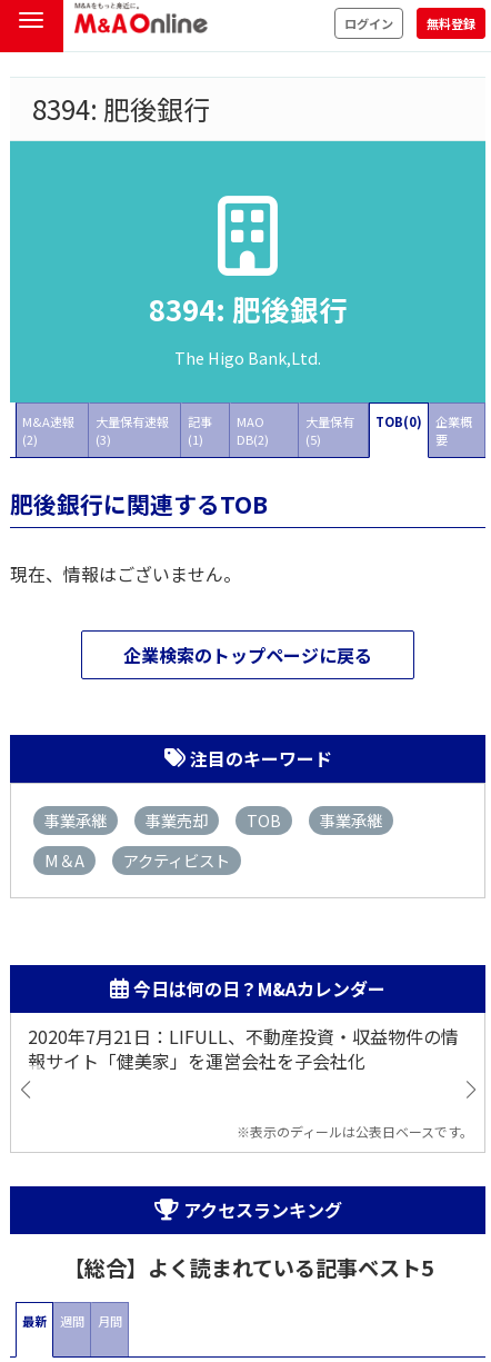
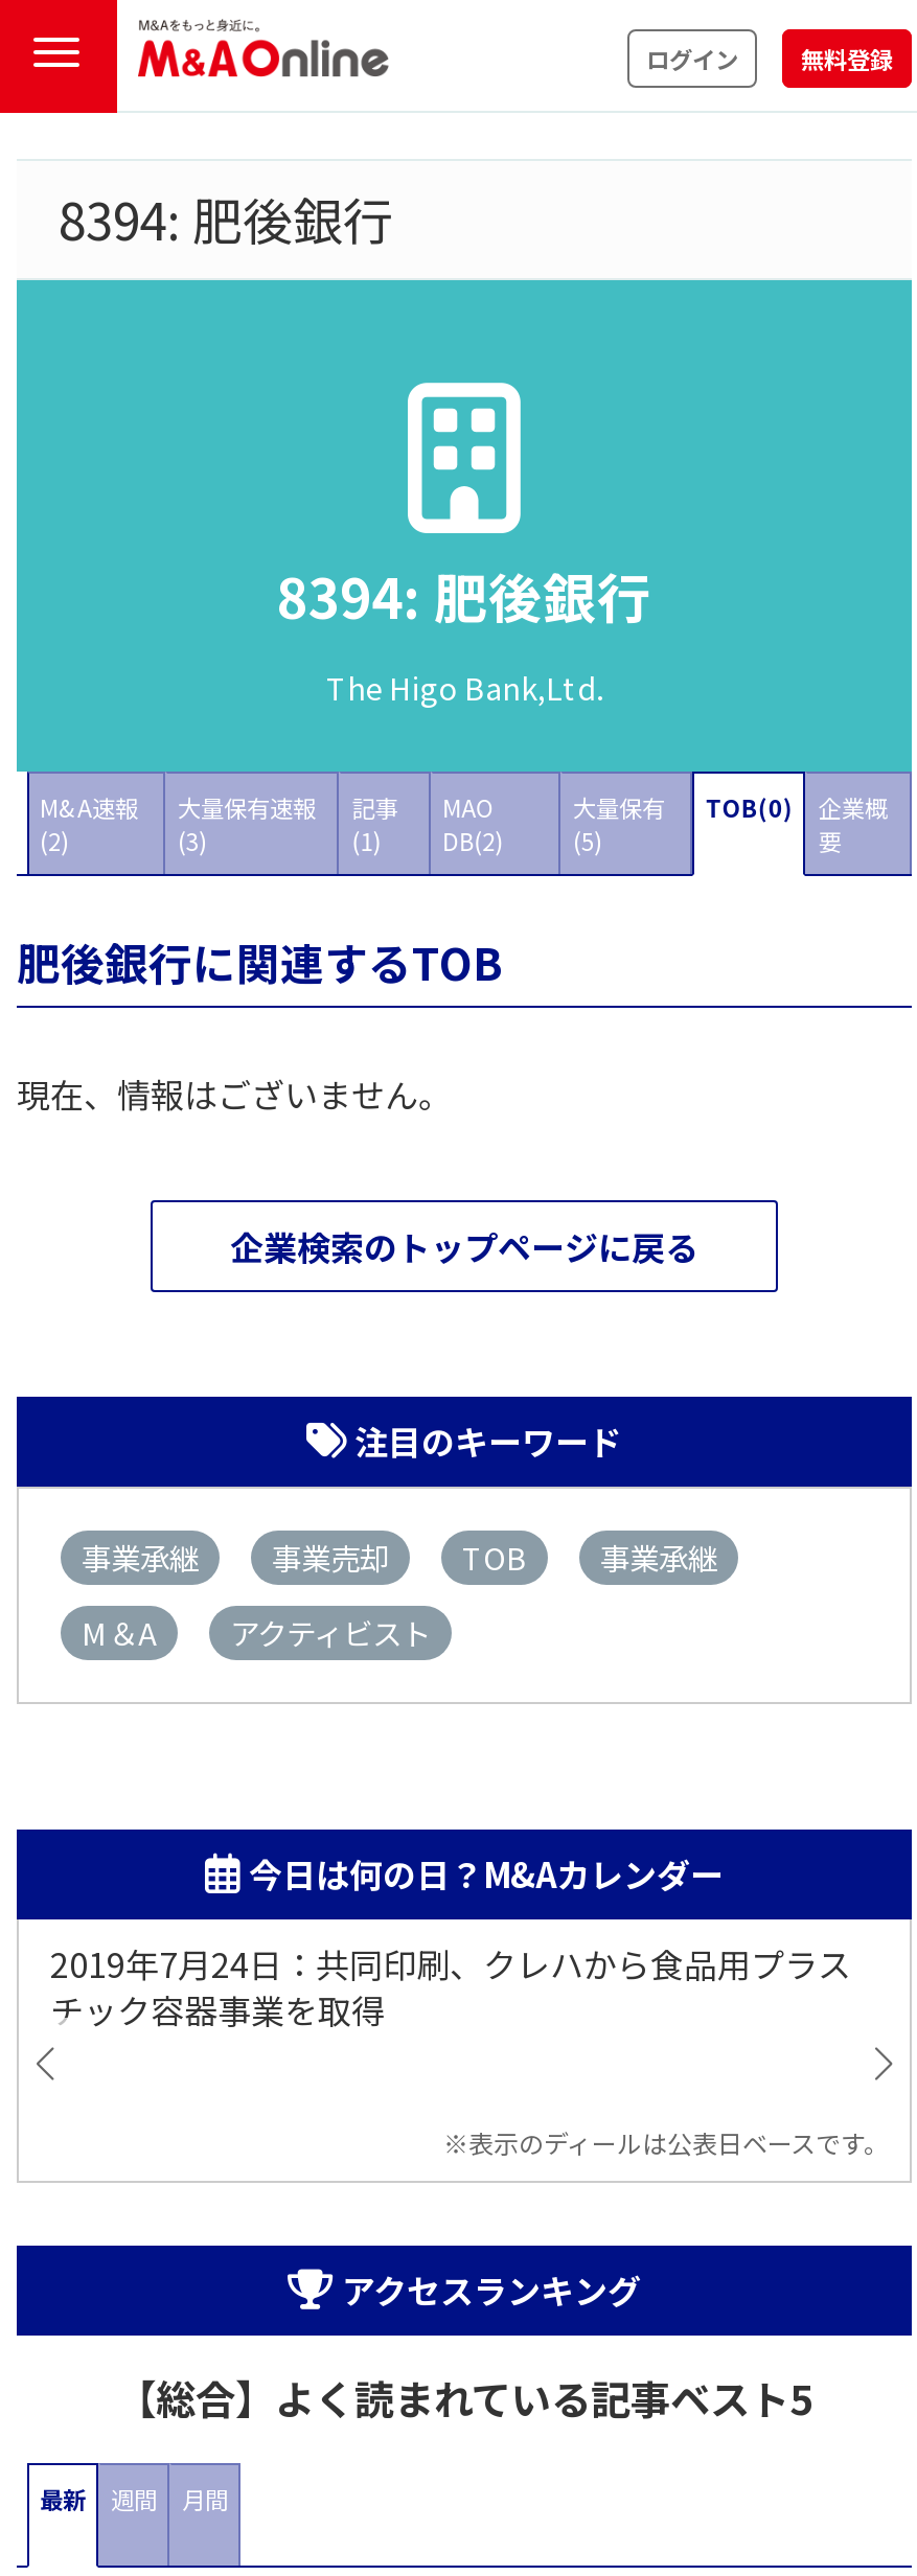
[28,1023,459,1074] 2020年7月21日：LIFULL、不動産投資・収益物件の情 | 報サイト「健美家」を運営会社を子会社化 -> [50,1938,851,2034] 2019年7月24日：共同印刷、クレハから食品用プラス | チック容器事業を取得

